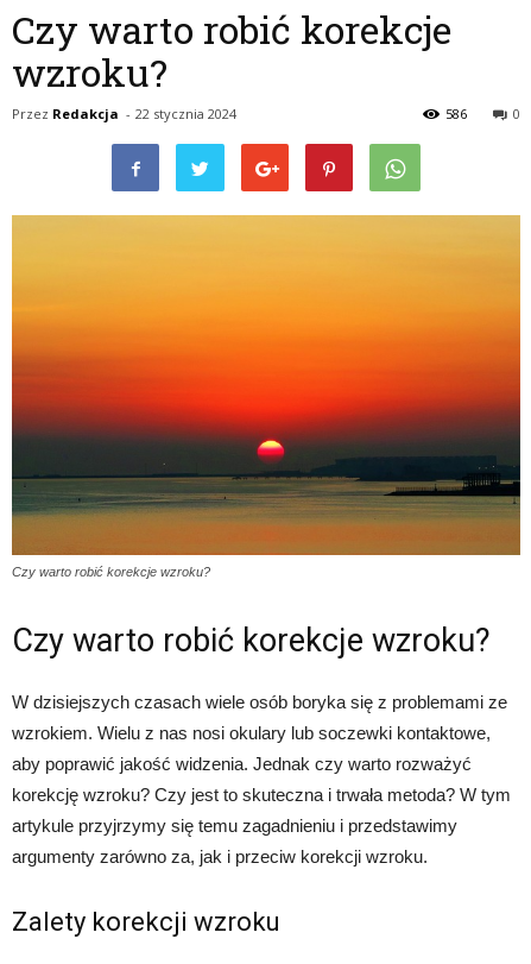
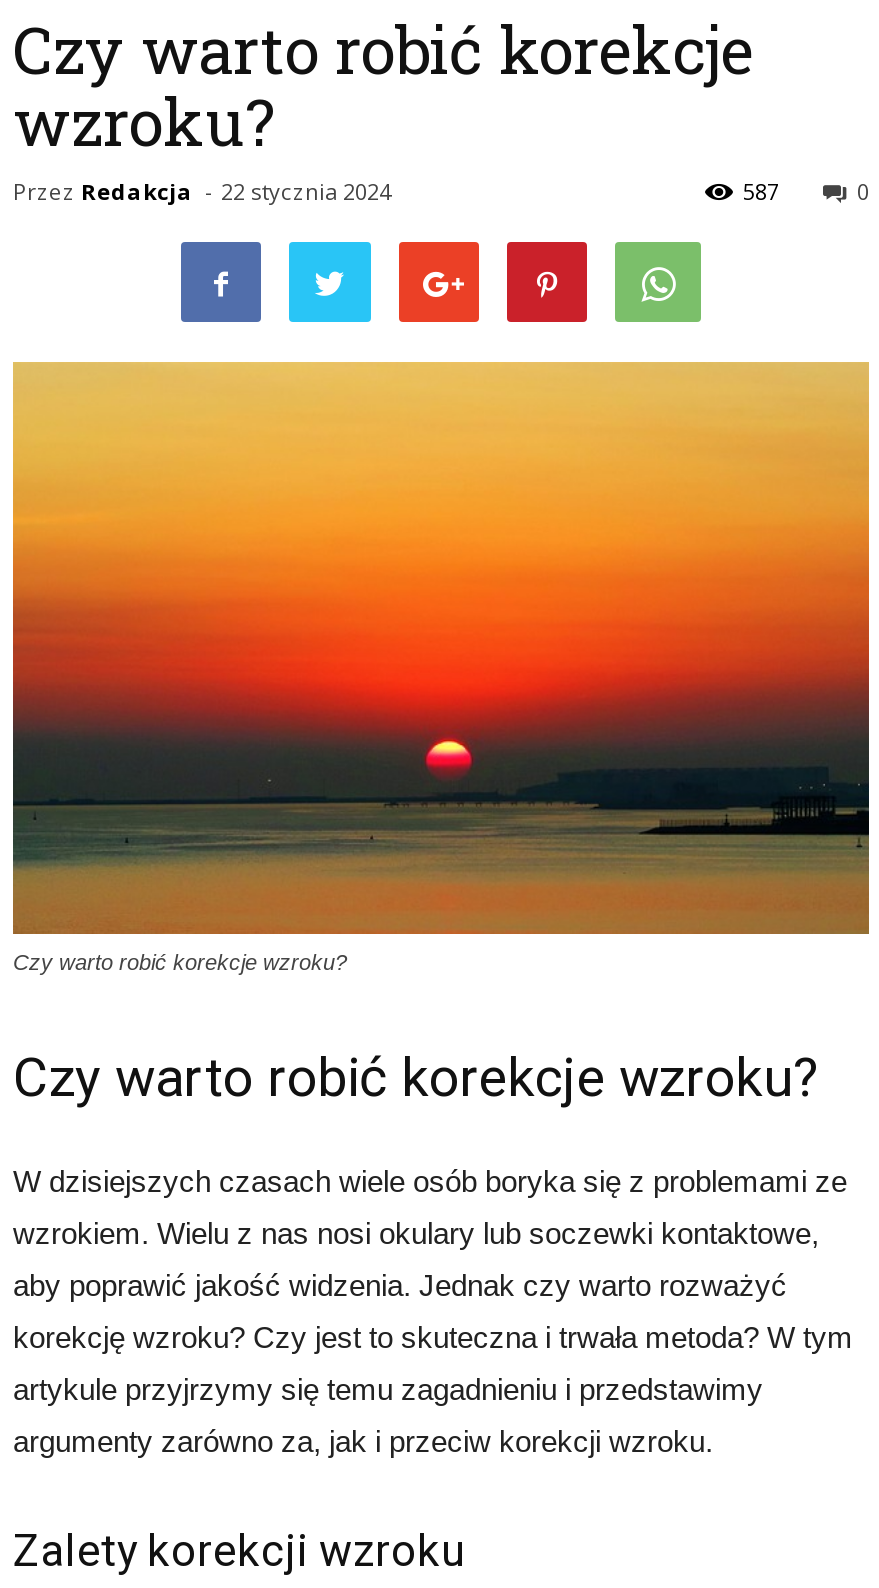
[445,105,467,122] 586 -> [743,176,779,206] 587

